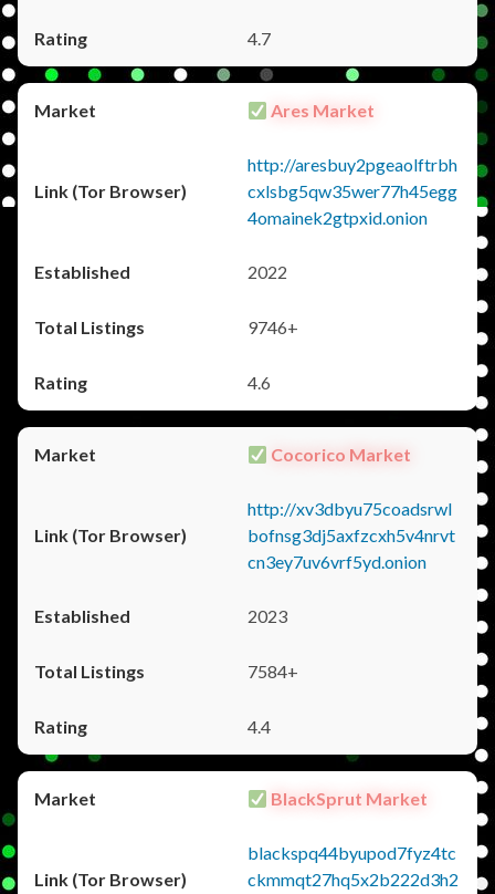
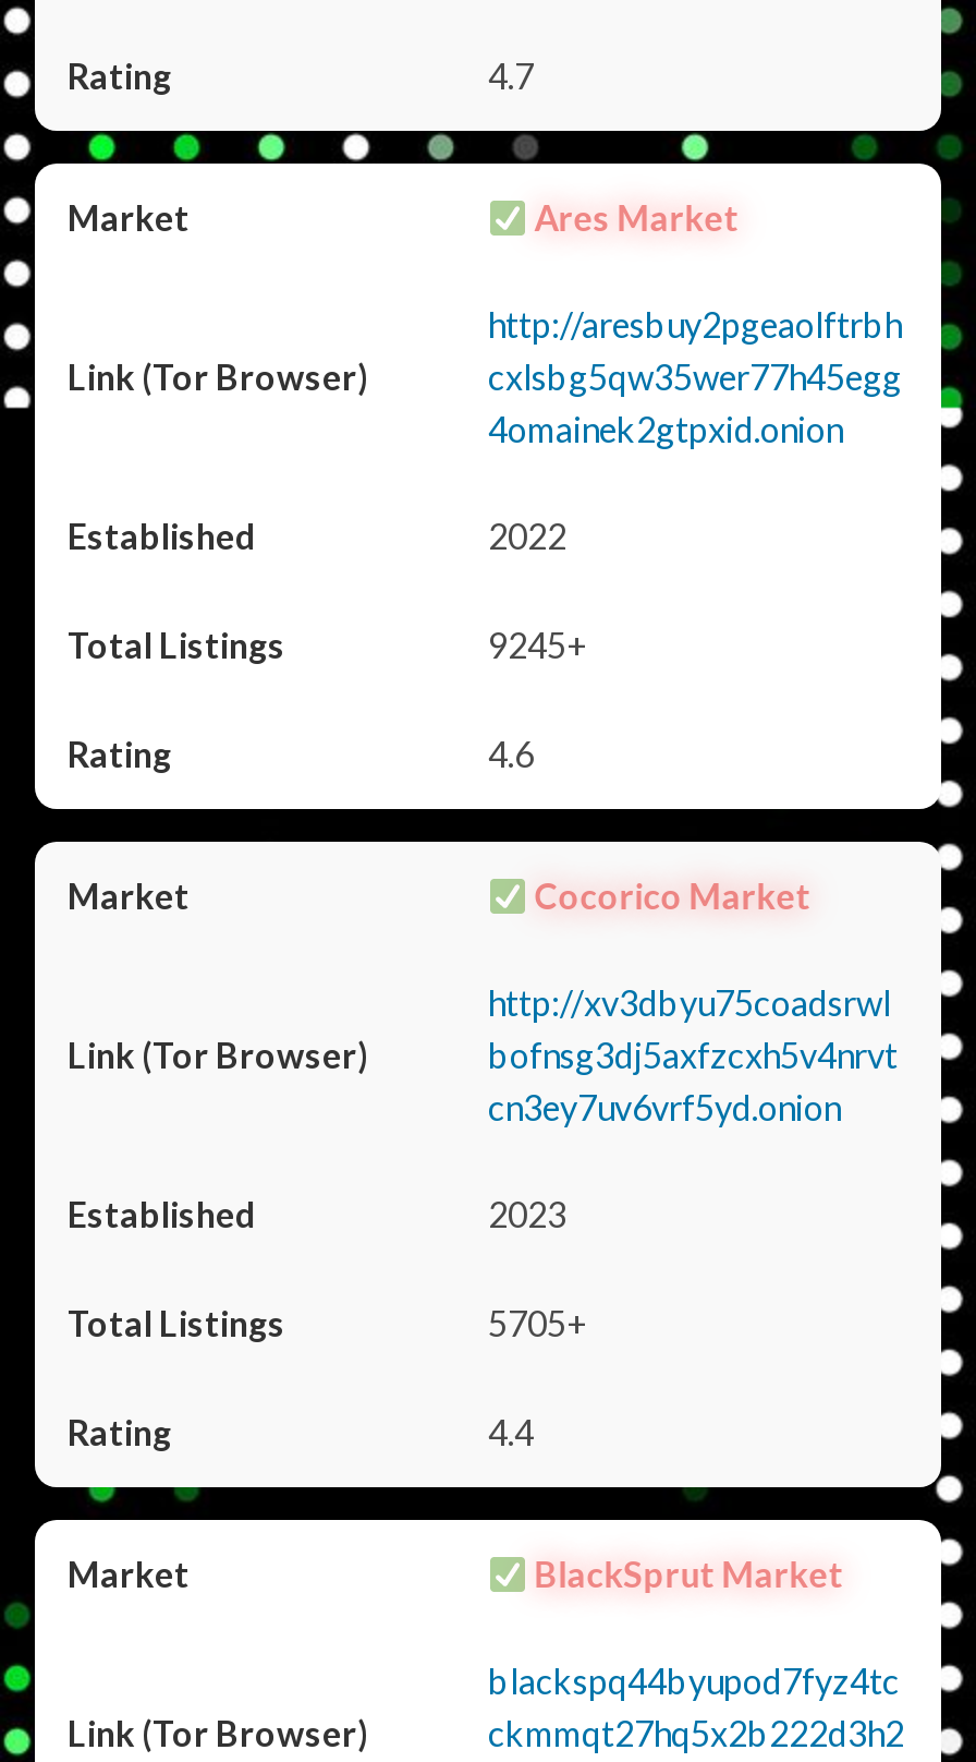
[247,316,298,337] 9746+ -> [488,624,588,665] 9245+
[247,661,298,682] 7584+ -> [488,1302,588,1343] 5705+

